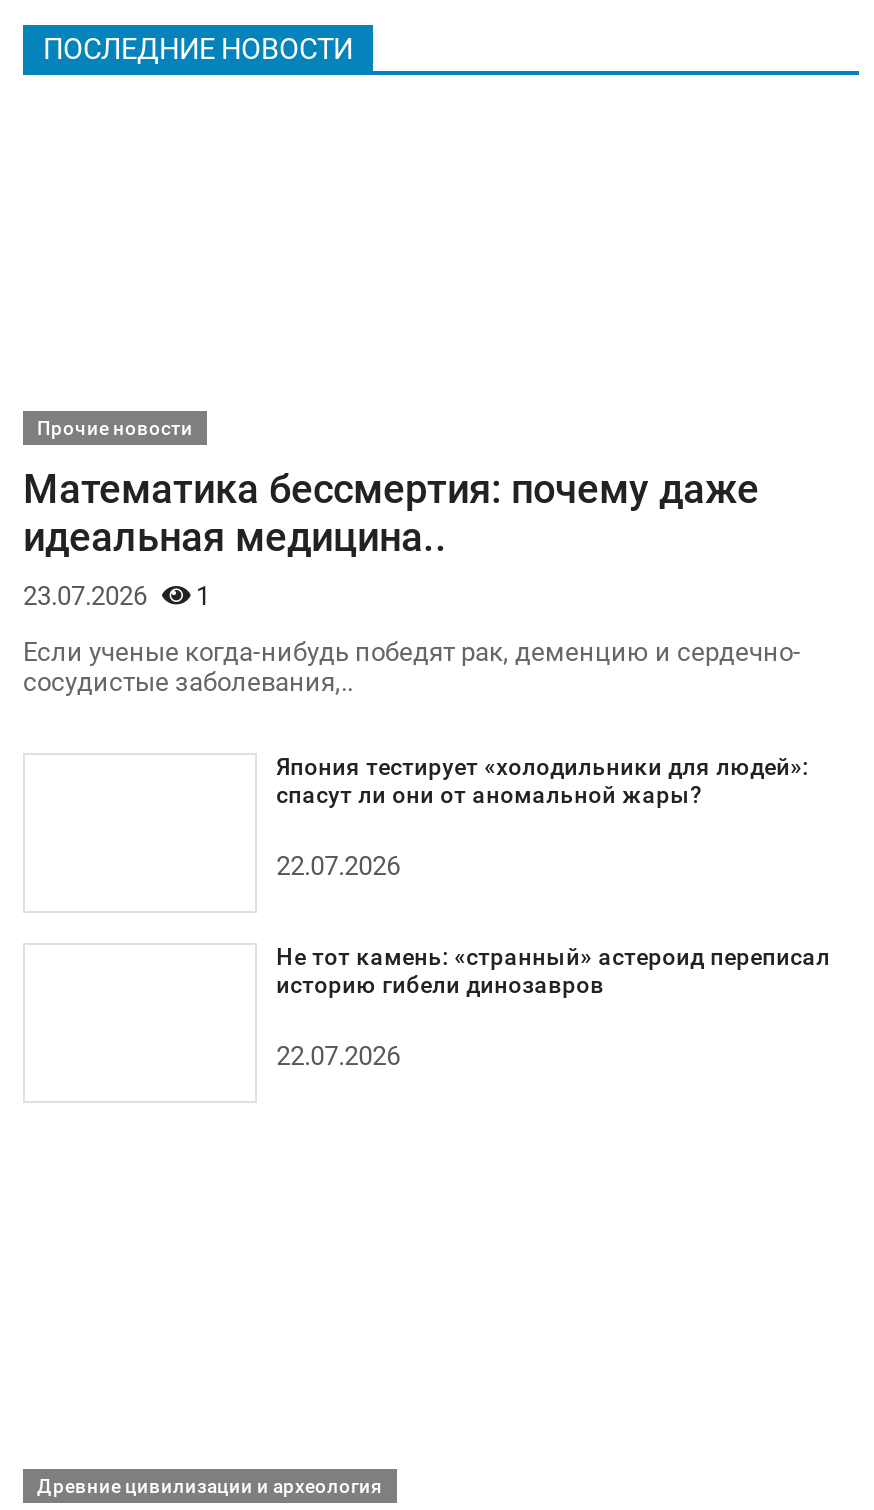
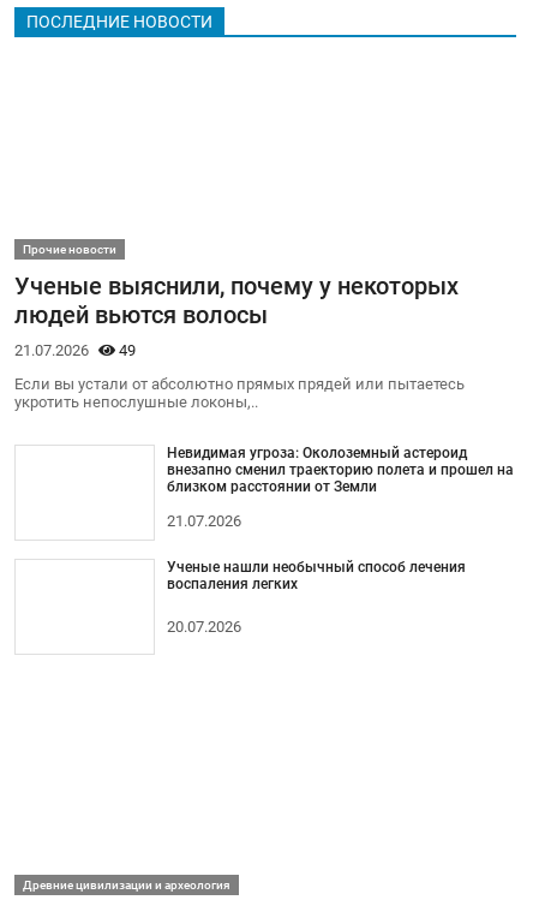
[23,466,759,612] Математика бессмертия: почему даже | идеальная медицина.. | 23.07.2026 | 1 -> [14,272,459,360] Ученые выяснили, почему у некоторых | людей вьются волосы | 21.07.2026 | 49
[23,638,801,698] Если ученые когда-нибудь победят рак, деменцию и сердечно- | сосудистые заболевания,.. -> [14,375,465,411] Если вы устали от абсолютно прямых прядей или пытаетесь | укротить непослушные локоны,..
[276,754,808,810] Япония тестирует «холодильники для людей»: | спасут ли они от аномальной жары? -> [166,445,513,495] Невидимая угроза: Околоземный астероид | внезапно сменил траекторию полета и прошел на | близком расстоянии от Земли
[276,852,400,882] 22.07.2026 -> [166,512,241,530] 21.07.2026
[276,944,830,1000] Не тот камень: «странный» астероид переписал | историю гибели динозавров -> [166,559,465,593] Ученые нашли необычный способ лечения | воспаления легких
[276,1042,400,1072] 22.07.2026 -> [166,618,241,636] 20.07.2026

